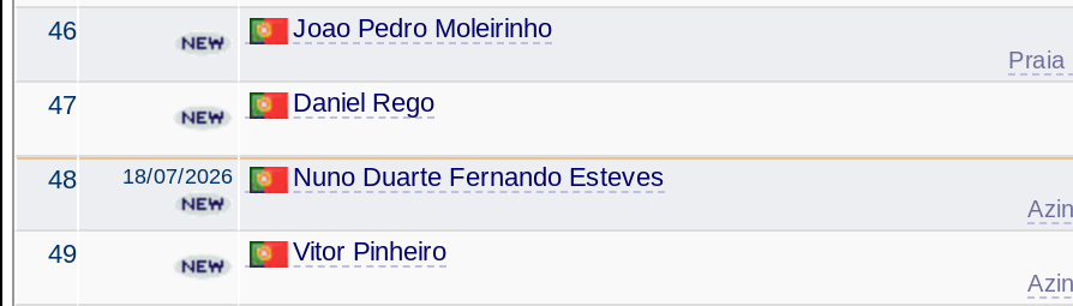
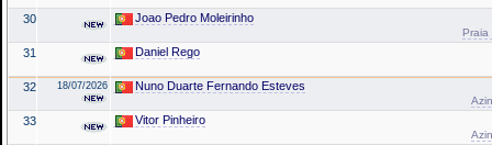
[48,15,77,44] 46 -> [23,12,36,25] 30
[48,90,77,118] 47 -> [23,46,36,59] 31
[48,164,233,193] 48 18/07/2026 -> [23,80,108,93] 32 18/07/2026
[48,238,77,267] 49 -> [23,114,36,127] 33

